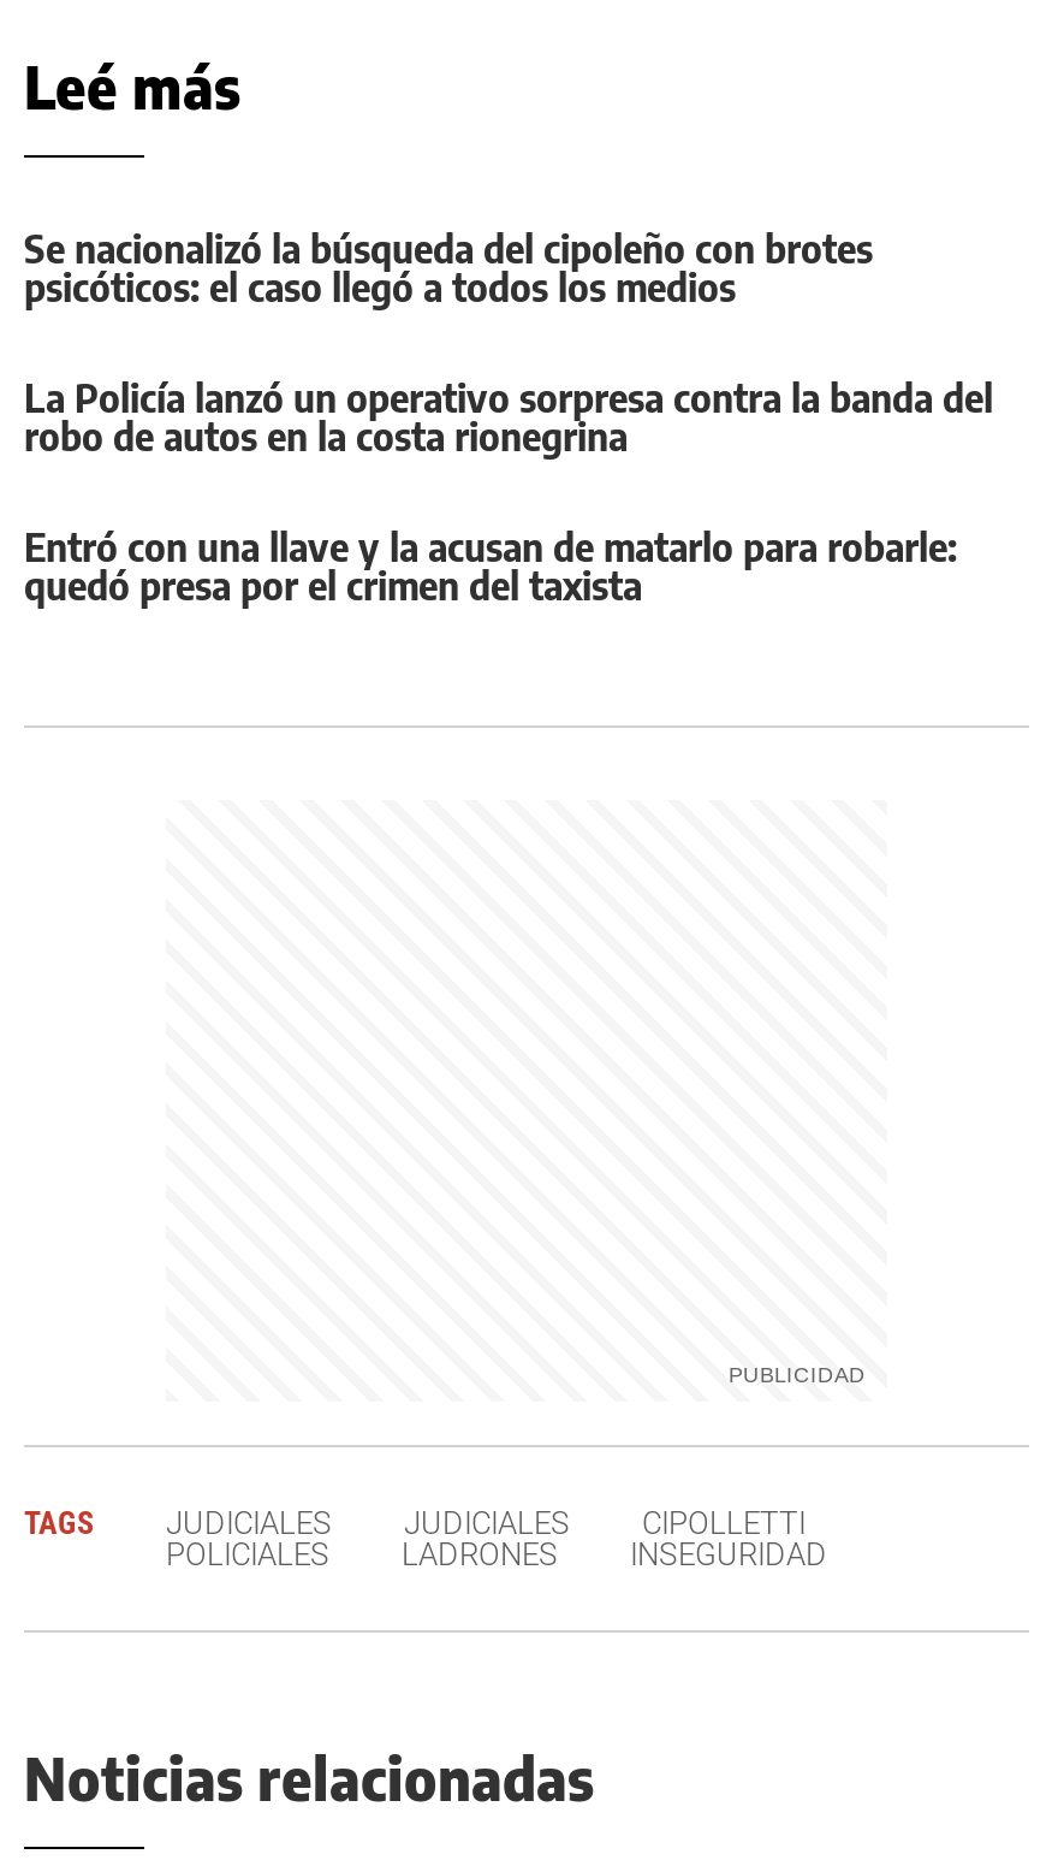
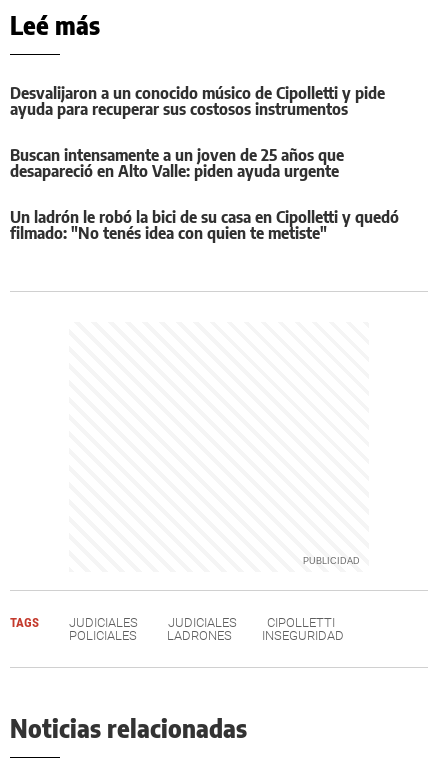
[24,225,873,312] Se nacionalizó la búsqueda del cipoleño con brotes | psicóticos: el caso llegó a todos los medios -> [10,83,385,119] Desvalijaron a un conocido músico de Cipolletti y pide | ayuda para recuperar sus costosos instrumentos
[24,374,993,461] La Policía lanzó un operativo sorpresa contra la banda del | robo de autos en la costa rionegrina -> [10,145,344,181] Buscan intensamente a un joven de 25 años que | desapareció en Alto Valle: piden ayuda urgente
[24,523,957,610] Entró con una llave y la acusan de matarlo para robarle: | quedó presa por el crimen del taxista -> [10,207,399,243] Un ladrón le robó la bici de su casa en Cipolletti y quedó | filmado: "No tenés idea con quien te metiste"

